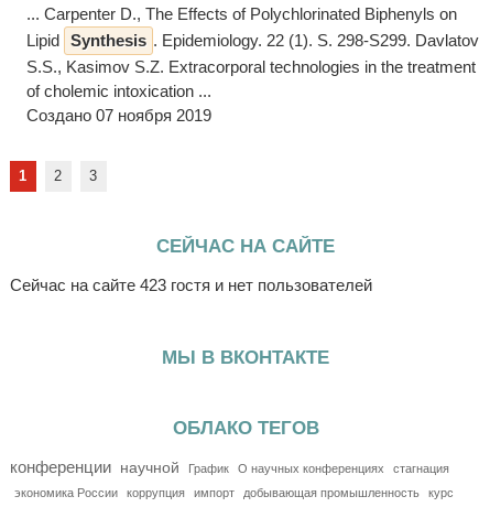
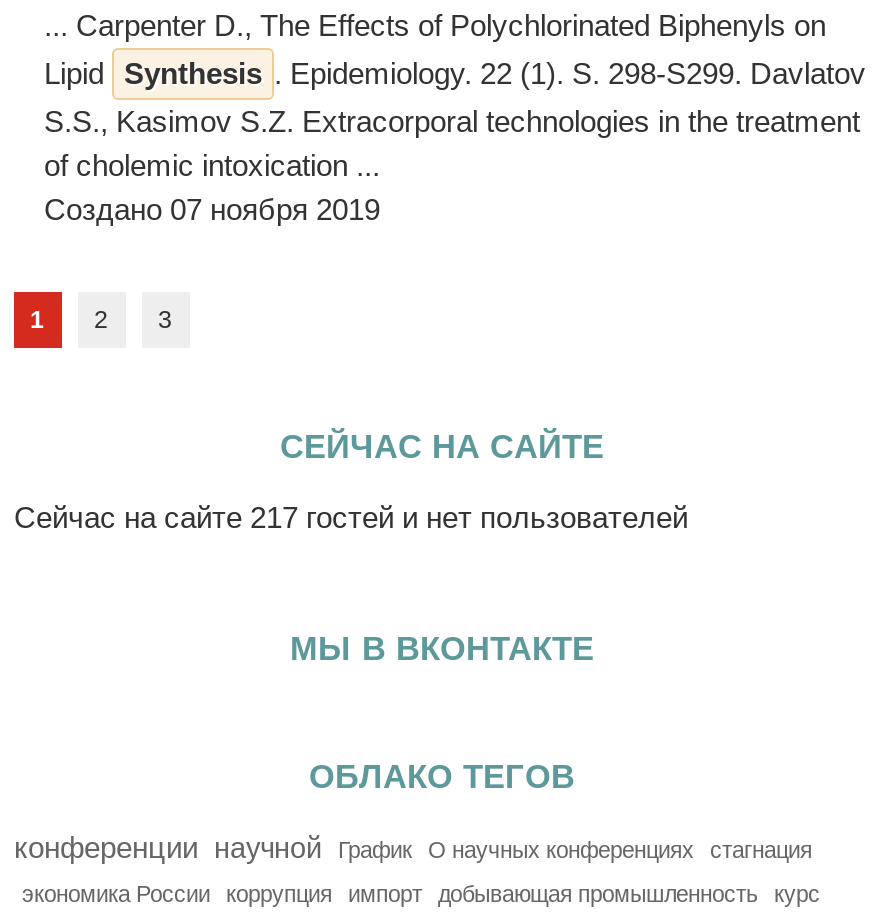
[10,275,372,294] Сейчас на сайте 423 гостя и нет пользователей -> [14,499,688,533] Сейчас на сайте 217 гостей и нет пользователей

